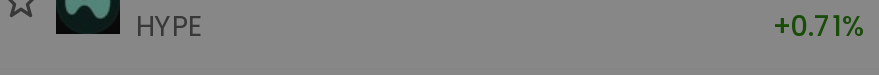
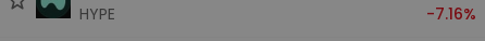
[772,5,866,45] +0.71% -> [426,3,476,24] -7.16%

